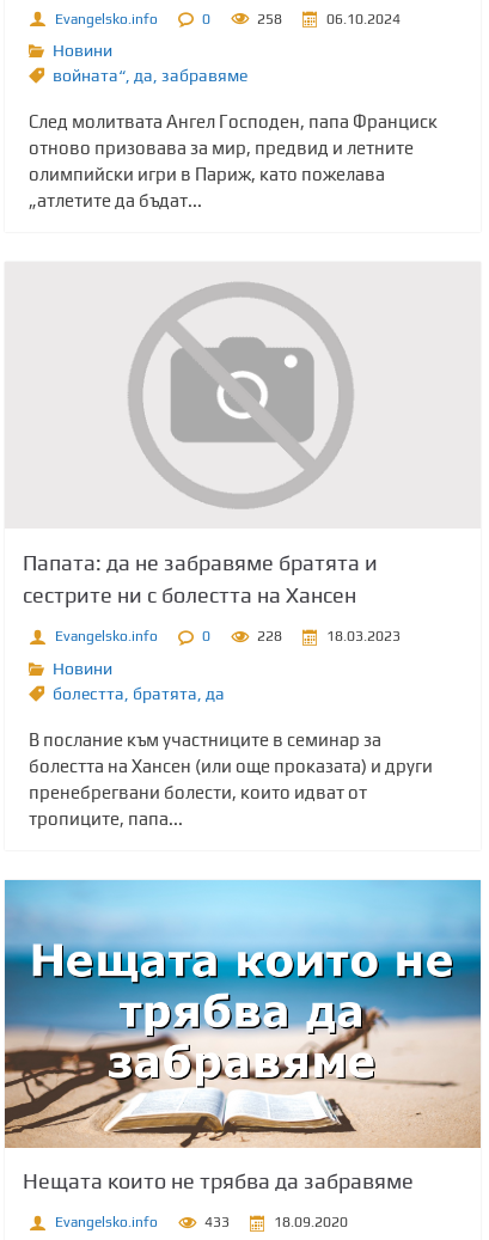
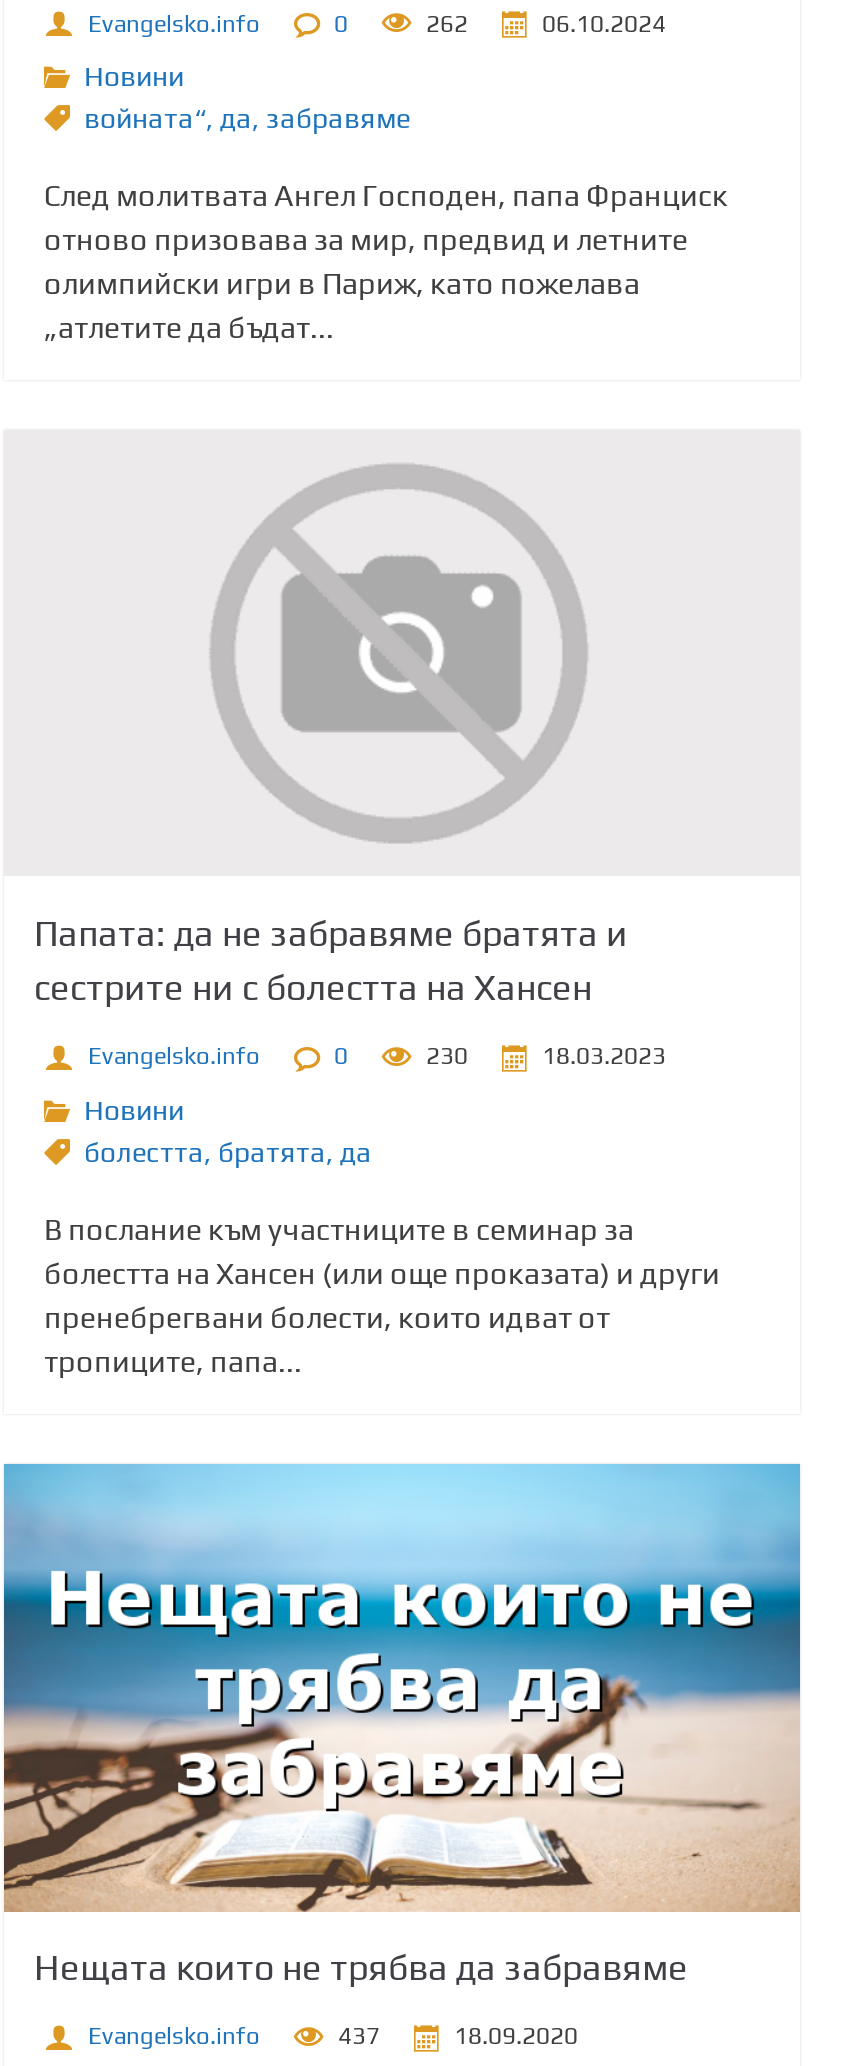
[257,11,282,27] 258 -> [426,10,468,38] 262
[257,628,282,645] 228 -> [426,1043,468,1071] 230
[204,1214,230,1231] 433 -> [338,2022,380,2050] 437

